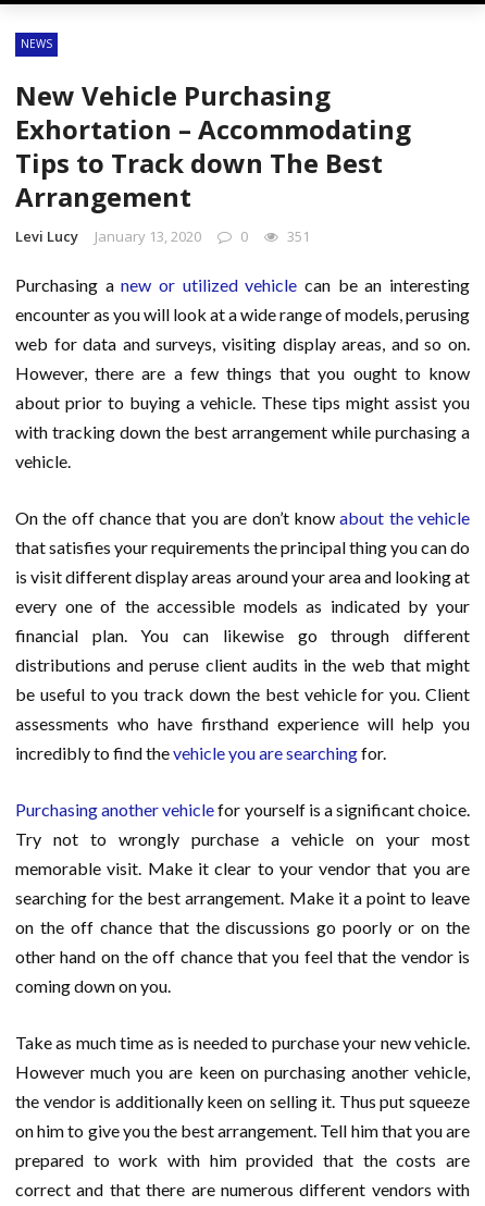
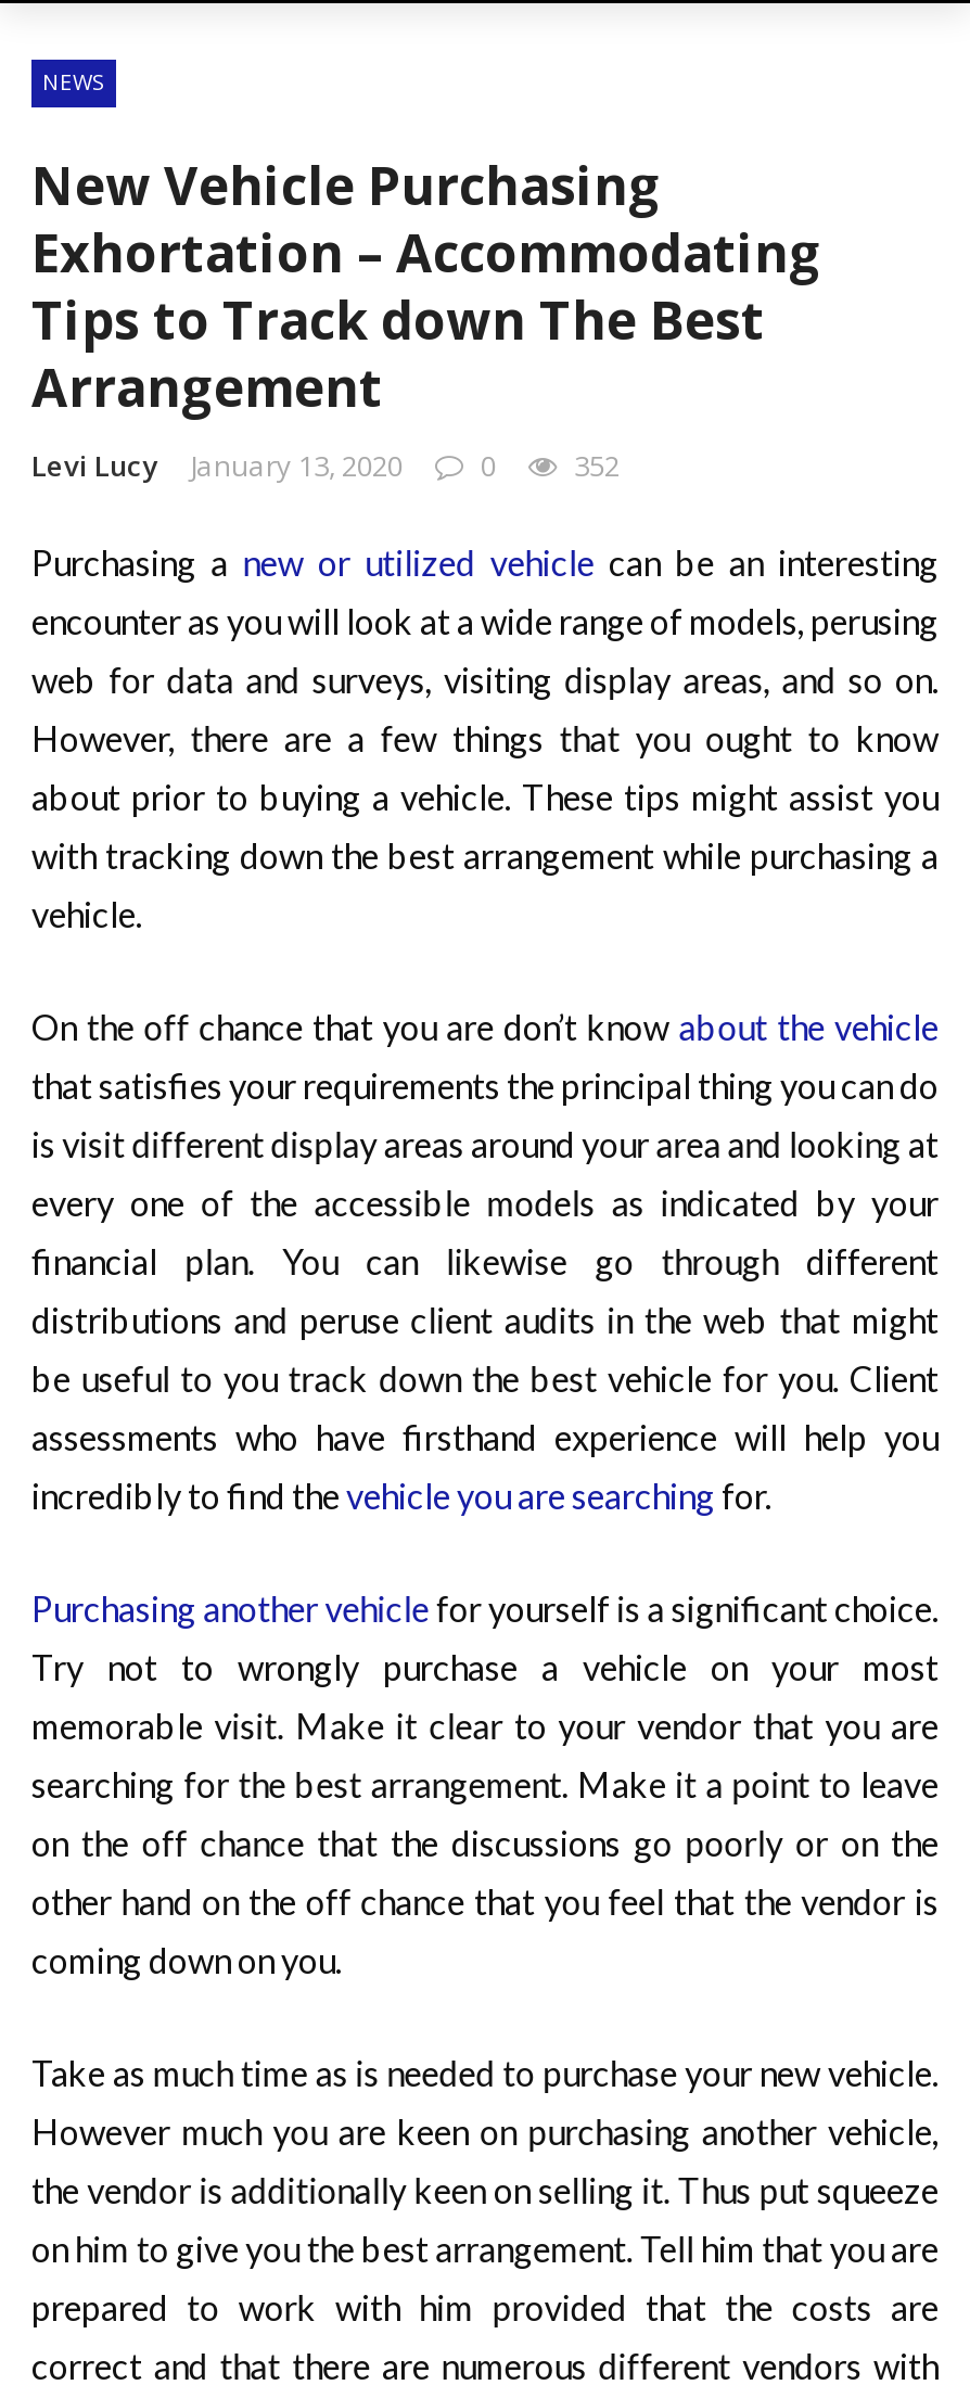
[15,226,310,246] Levi Lucy January 13, 2020 0 351 -> [31,446,620,485] Levi Lucy January 13, 2020 0 352

